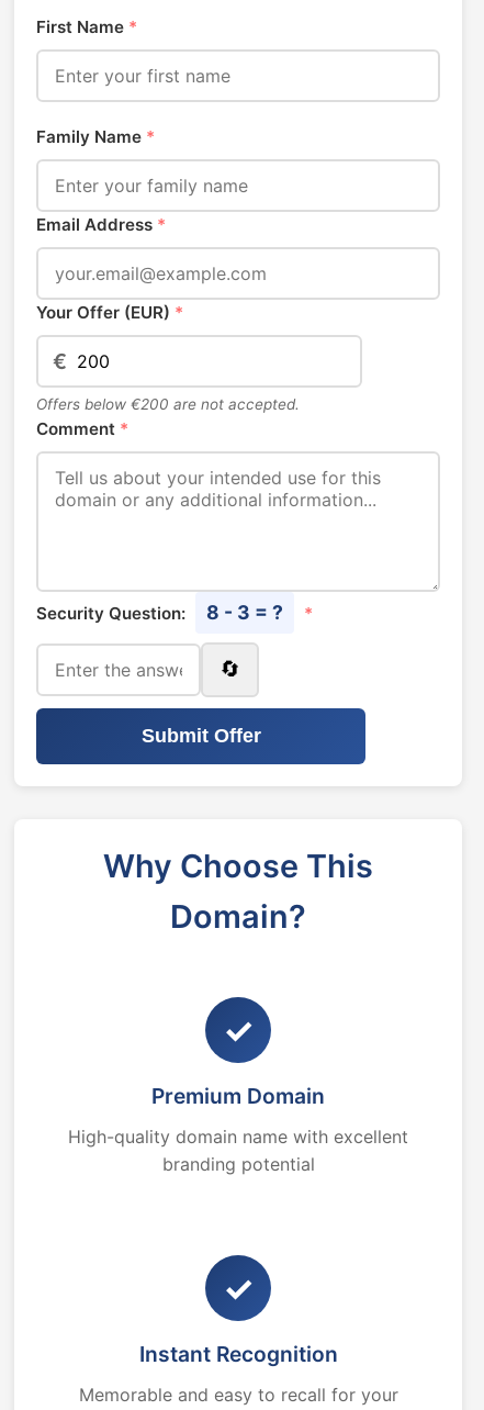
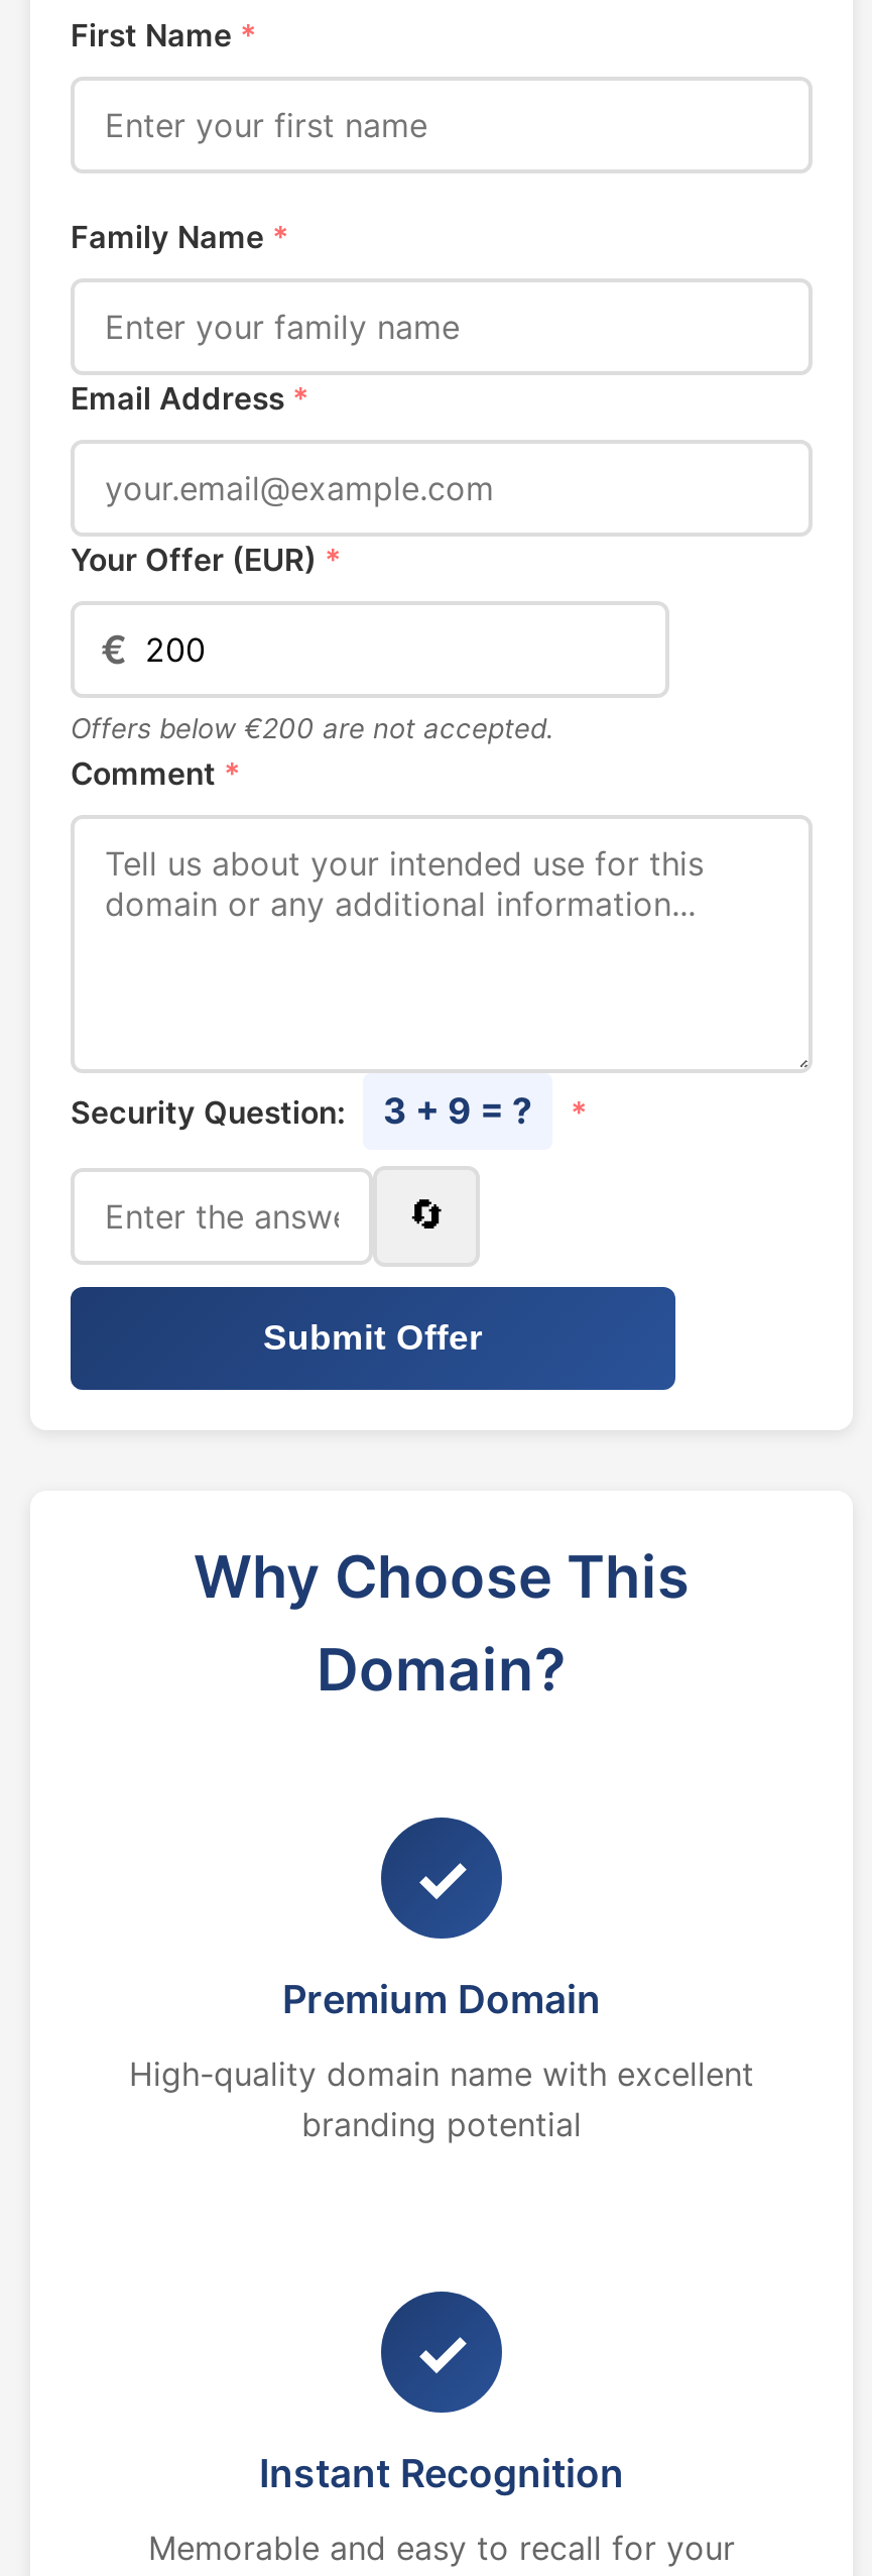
[206,601,283,624] 8 - 3 = ? -> [383,1089,532,1132] 3 + 9 = ?

